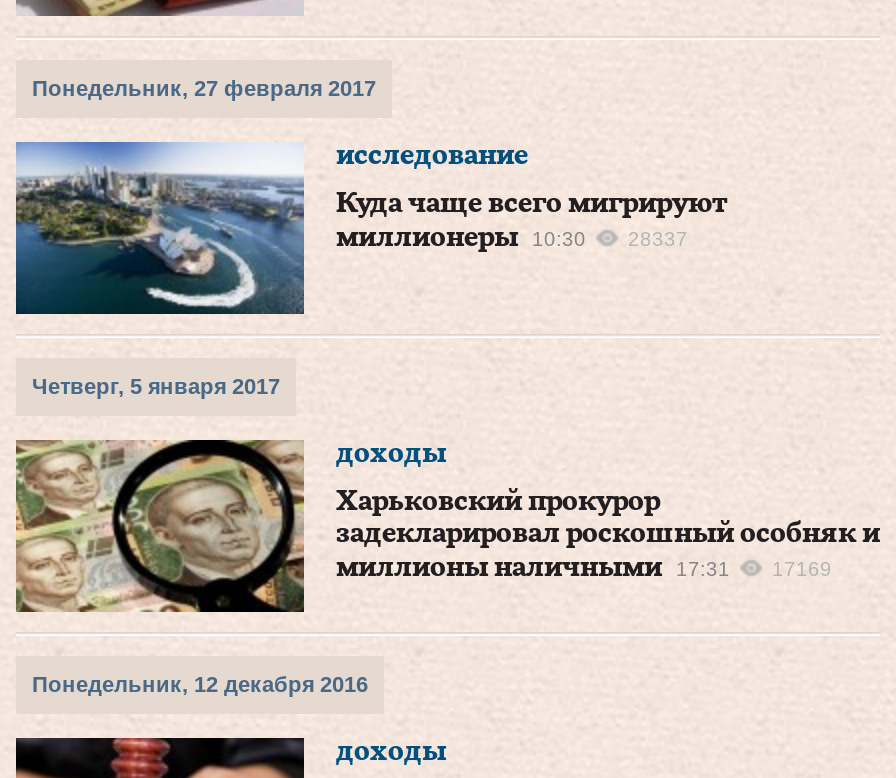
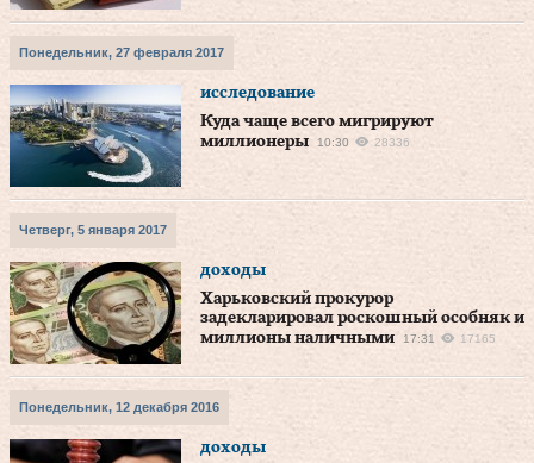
[336,224,688,252] миллионеры 10:30 28337 -> [200,133,410,150] миллионеры 10:30 28336
[336,554,832,582] миллионы наличными 17:31 17169 -> [200,330,496,346] миллионы наличными 17:31 17165

